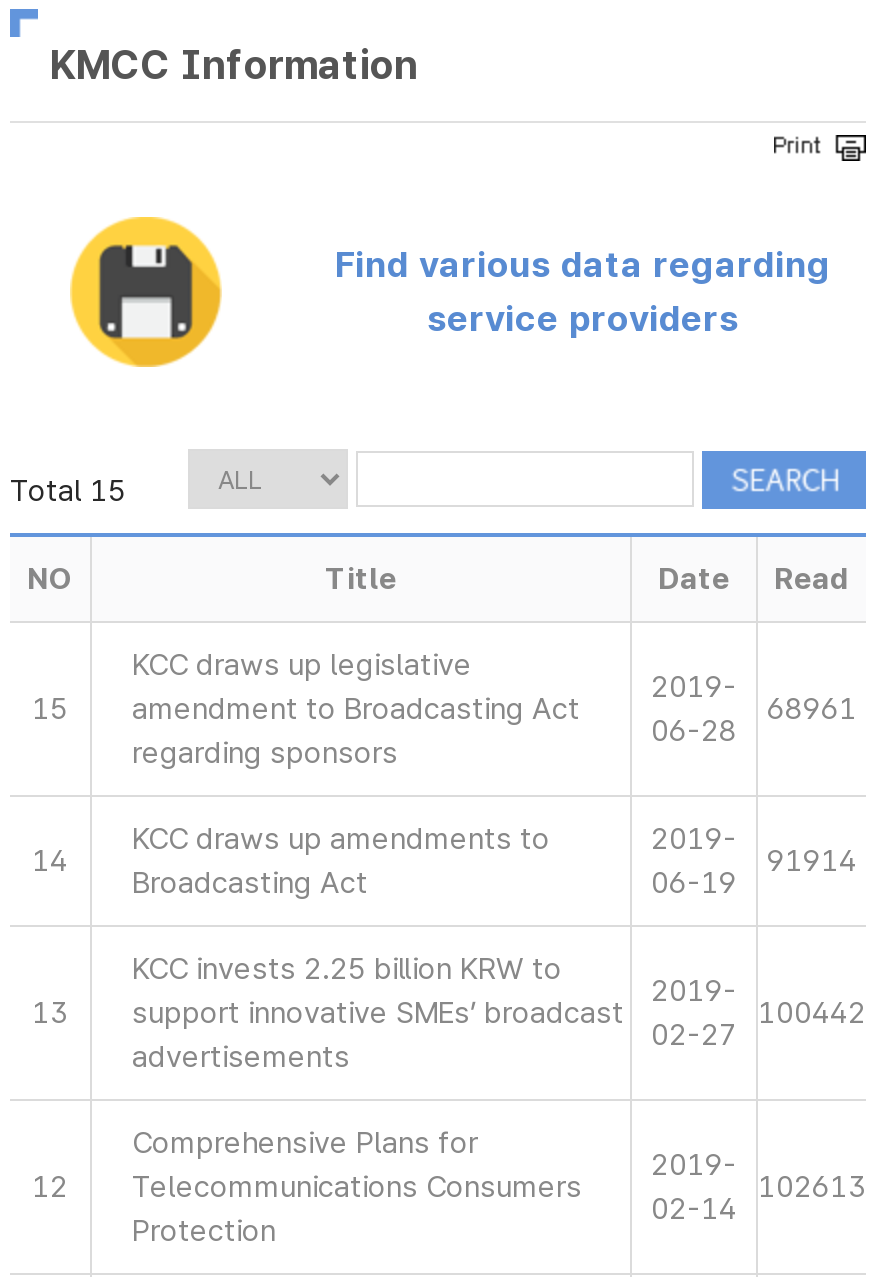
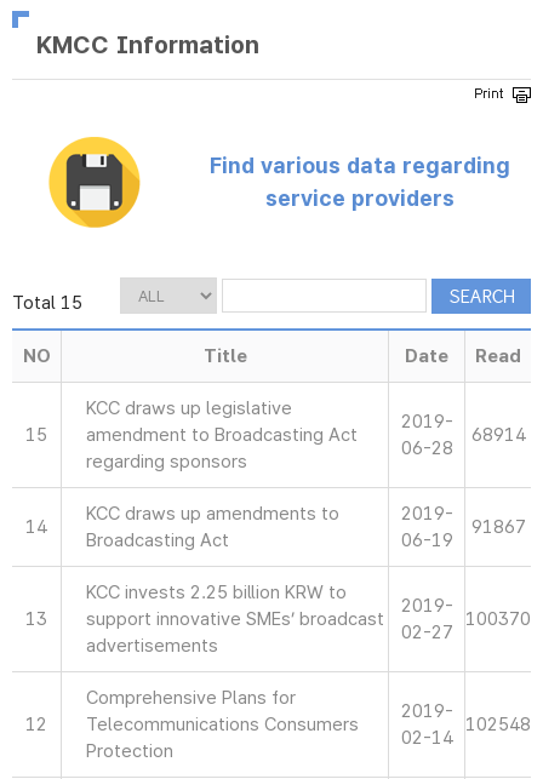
[767,691,857,727] 68961 -> [471,424,525,446] 68914
[767,843,857,879] 91914 -> [471,516,525,538] 91867
[758,995,866,1031] 100442 -> [465,608,531,630] 100370
[758,1169,866,1205] 102613 -> [465,714,531,735] 102548

